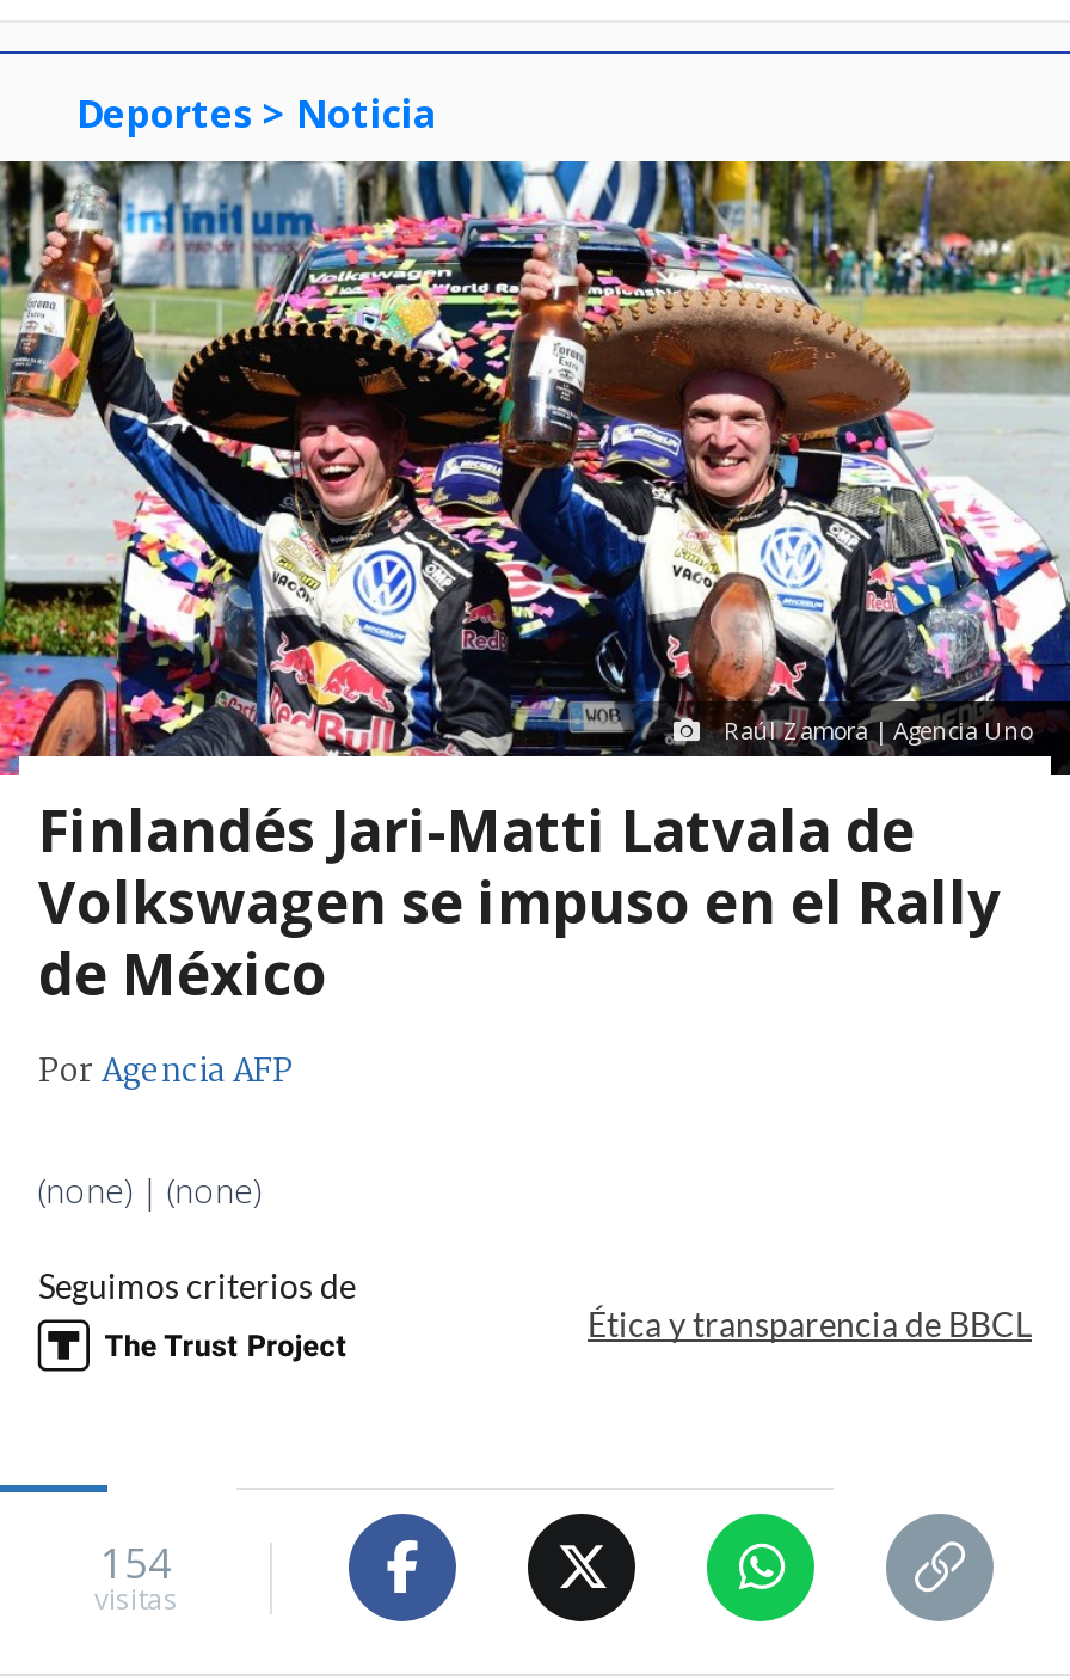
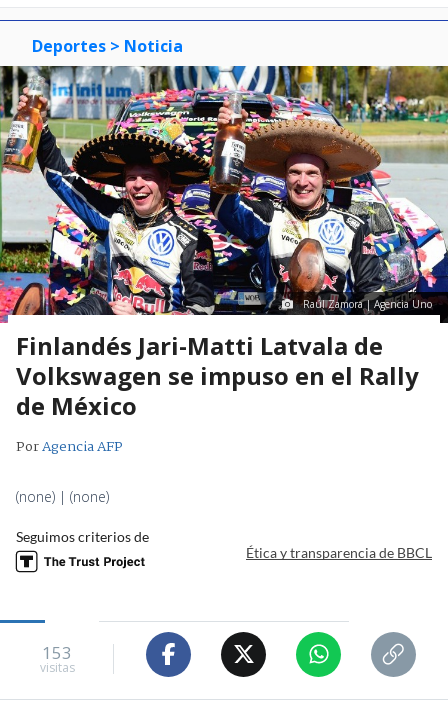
[100,1536,172,1591] 154 -> [42,641,72,664] 153

